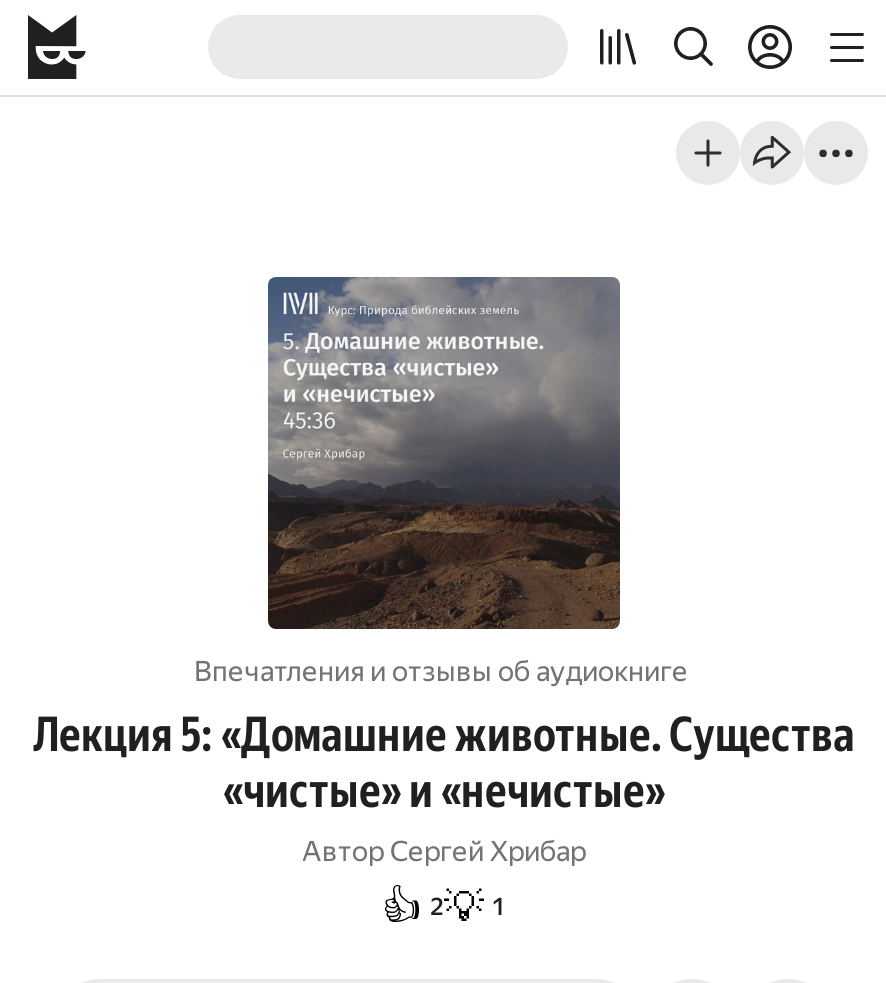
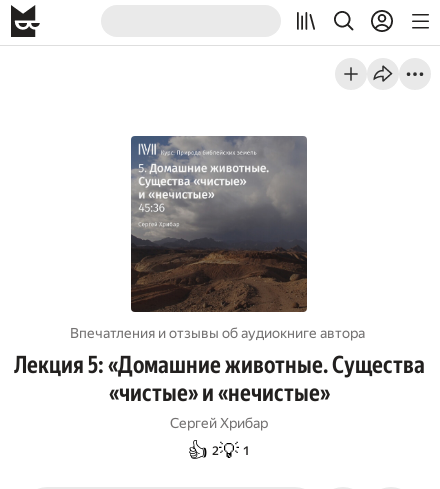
[194,655,688,687] Впечатления и отзывы об aудиокниге -> [70,325,365,341] Впечатления и отзывы об aудиокниге автора
[302,835,586,867] Автор Сергей Хрибар -> [170,415,268,431] Сергей Хрибар

